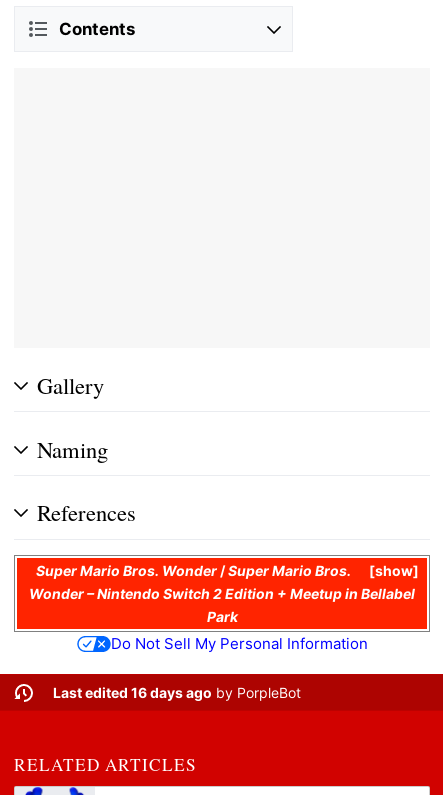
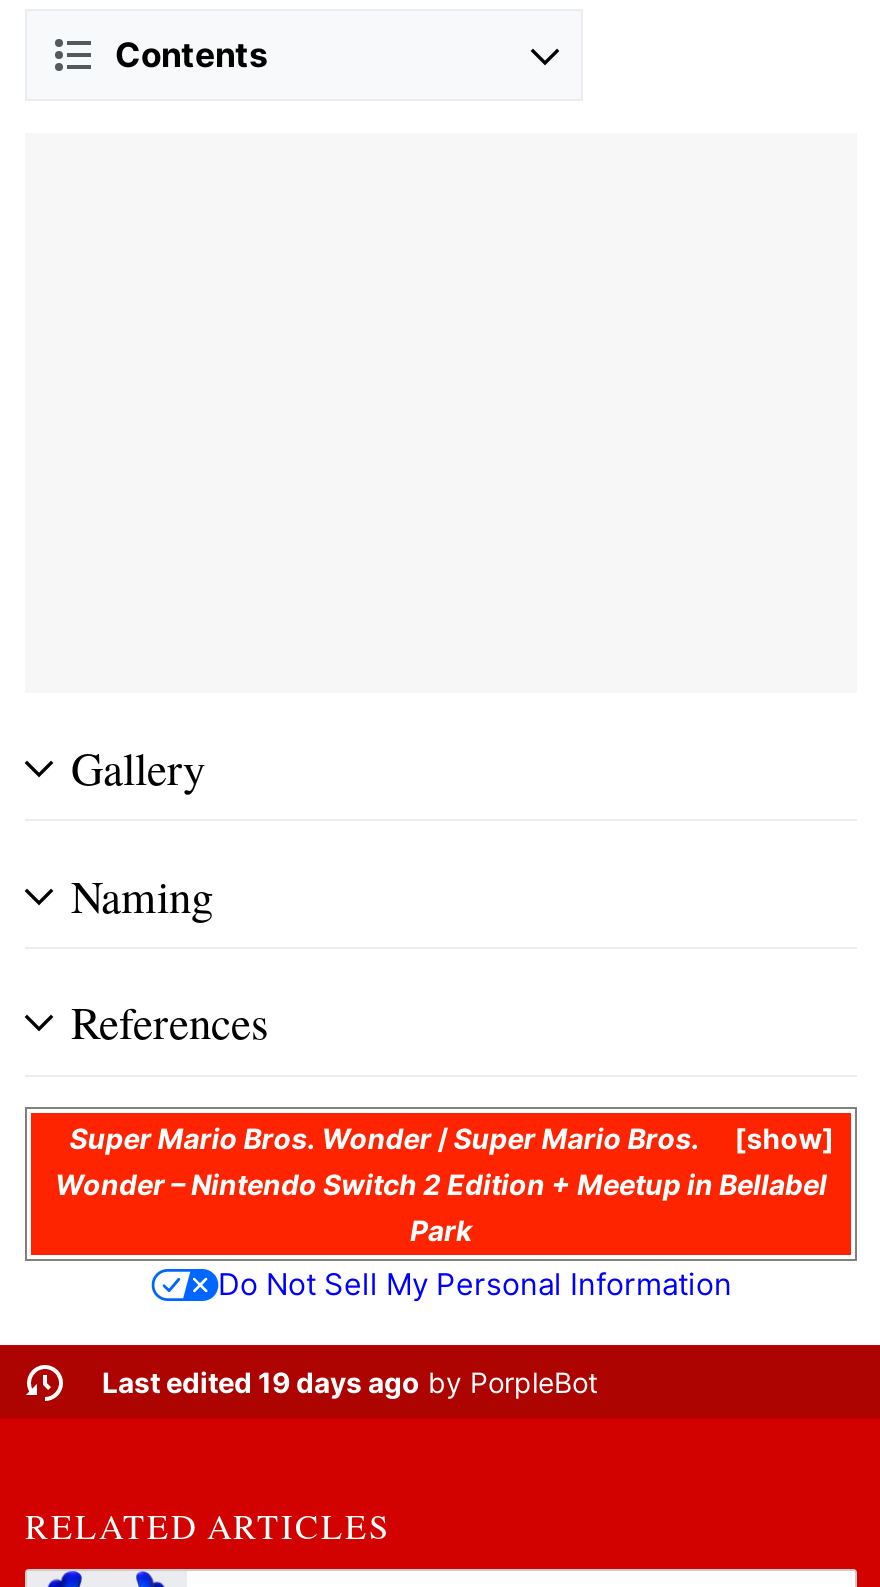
[52,684,300,701] Last edited 16 days ago by PorpleBot -> [102,1365,598,1399] Last edited 19 days ago by PorpleBot

